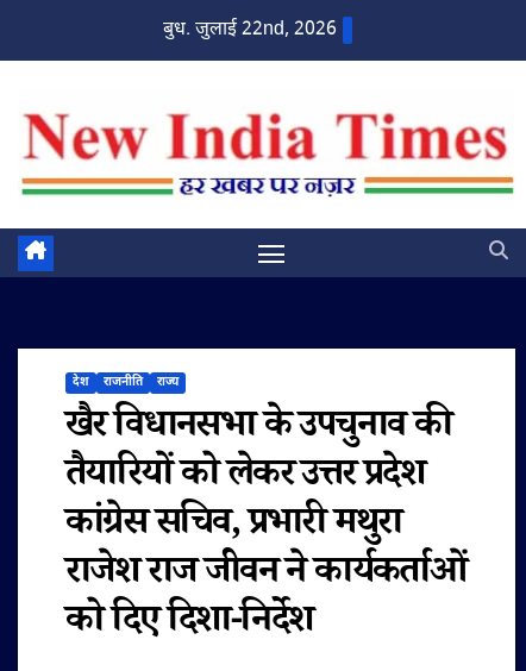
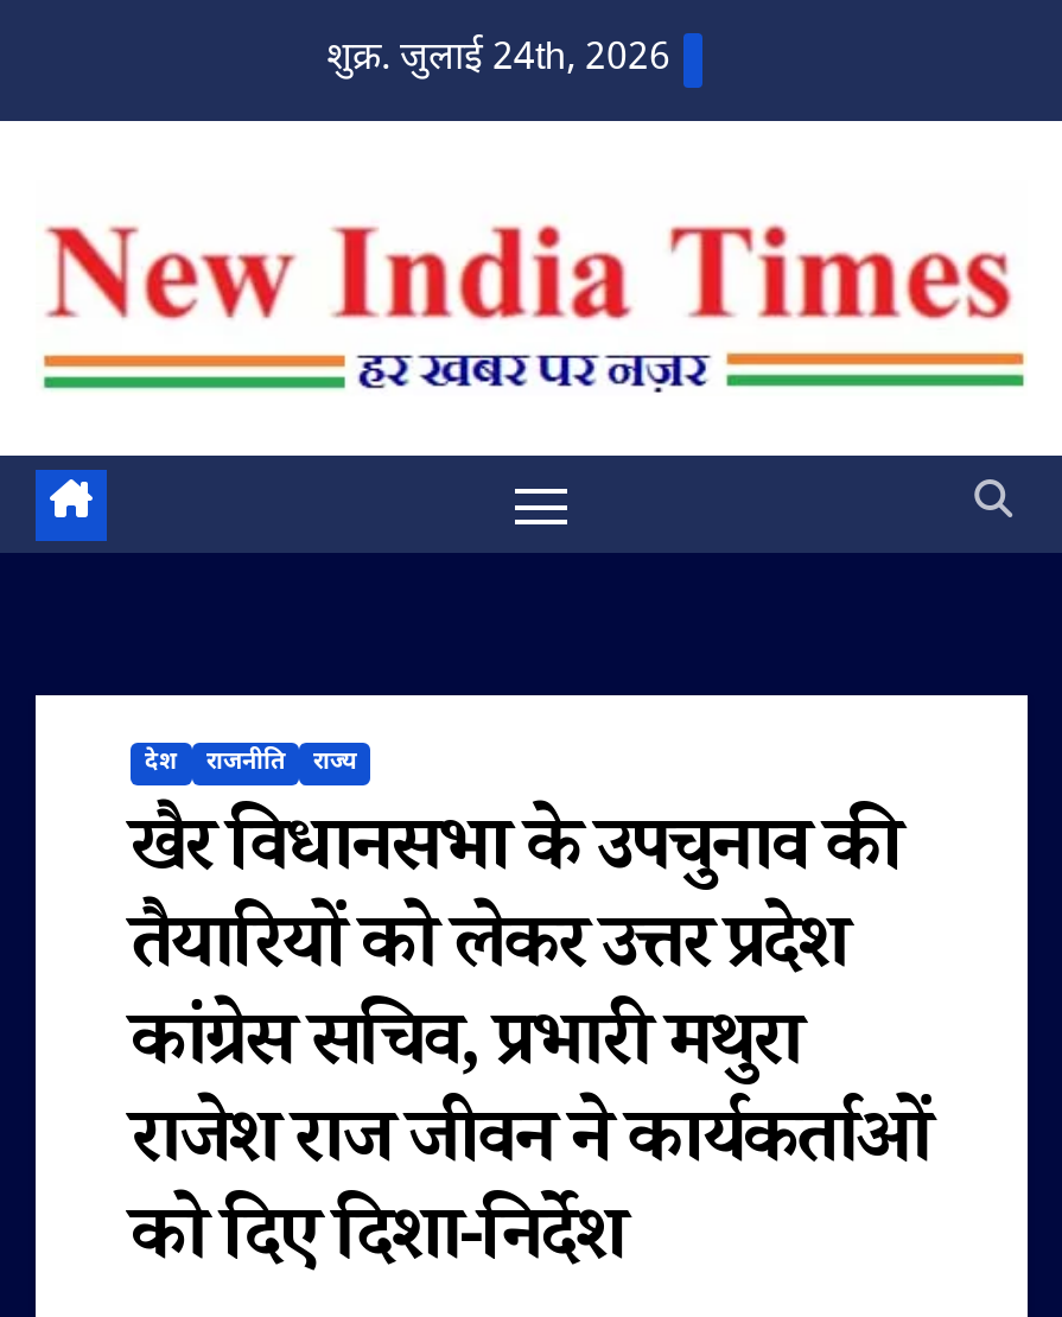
[163,18,337,43] बुध. जुलाई 22nd, 2026 -> [326,36,670,85] शुक्र. जुलाई 24th, 2026

